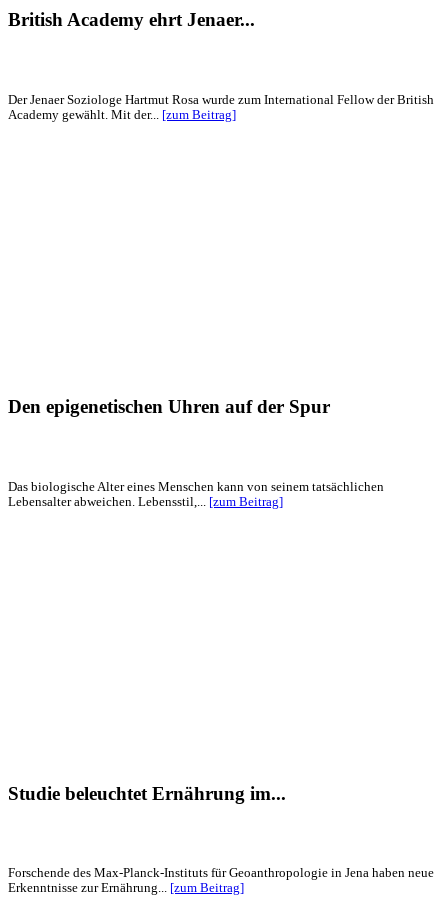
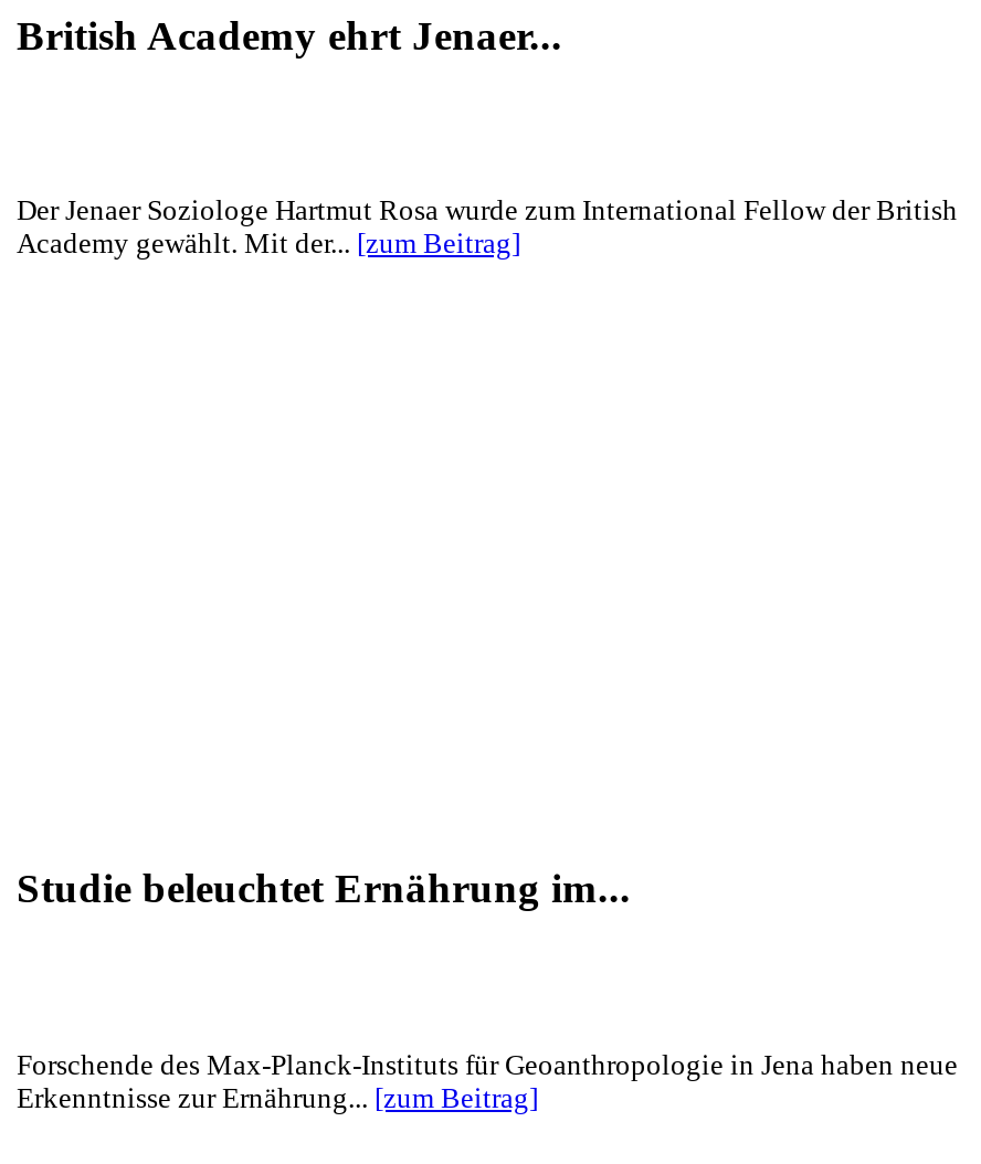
[8,396,330,417] Den epigenetischen Uhren auf der Spur -> none
[8,479,384,509] Das biologische Alter eines Menschen kann von seinem tatsächlichen | Lebensalter abweichen. Lebensstil,... [zum Beitrag] -> none

